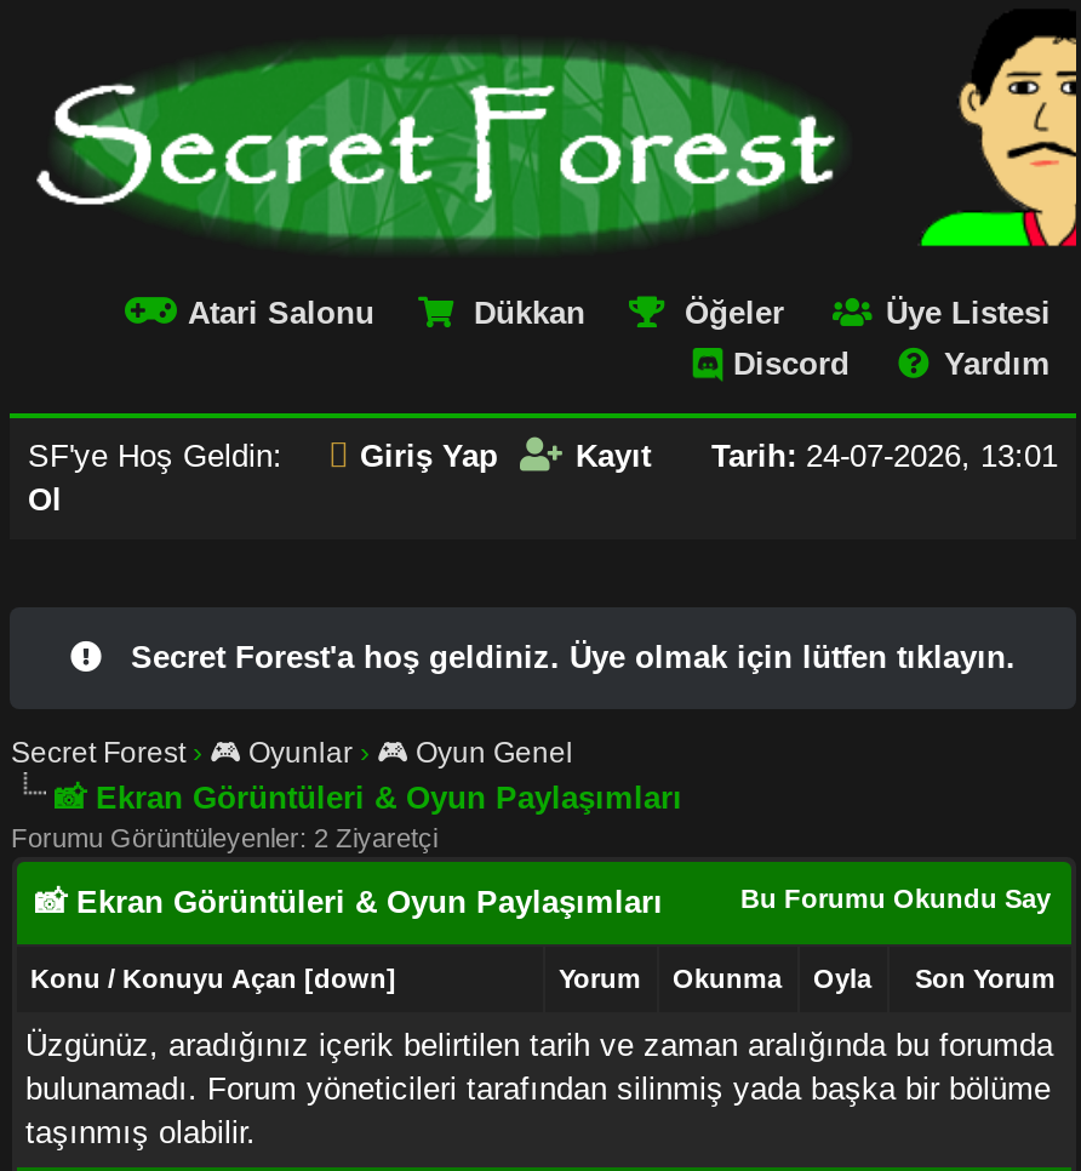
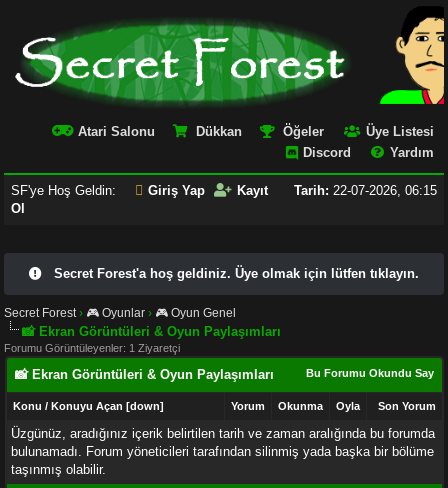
[576,437,1058,474] Kayıt Tarih: 24-07-2026, 13:01 -> [237,183,436,198] Kayıt Tarih: 22-07-2026, 06:15
[11,823,437,852] Forumu Görüntüleyenler: 2 Ziyaretçi -> [4,342,180,354] Forumu Görüntüleyenler: 1 Ziyaretçi

